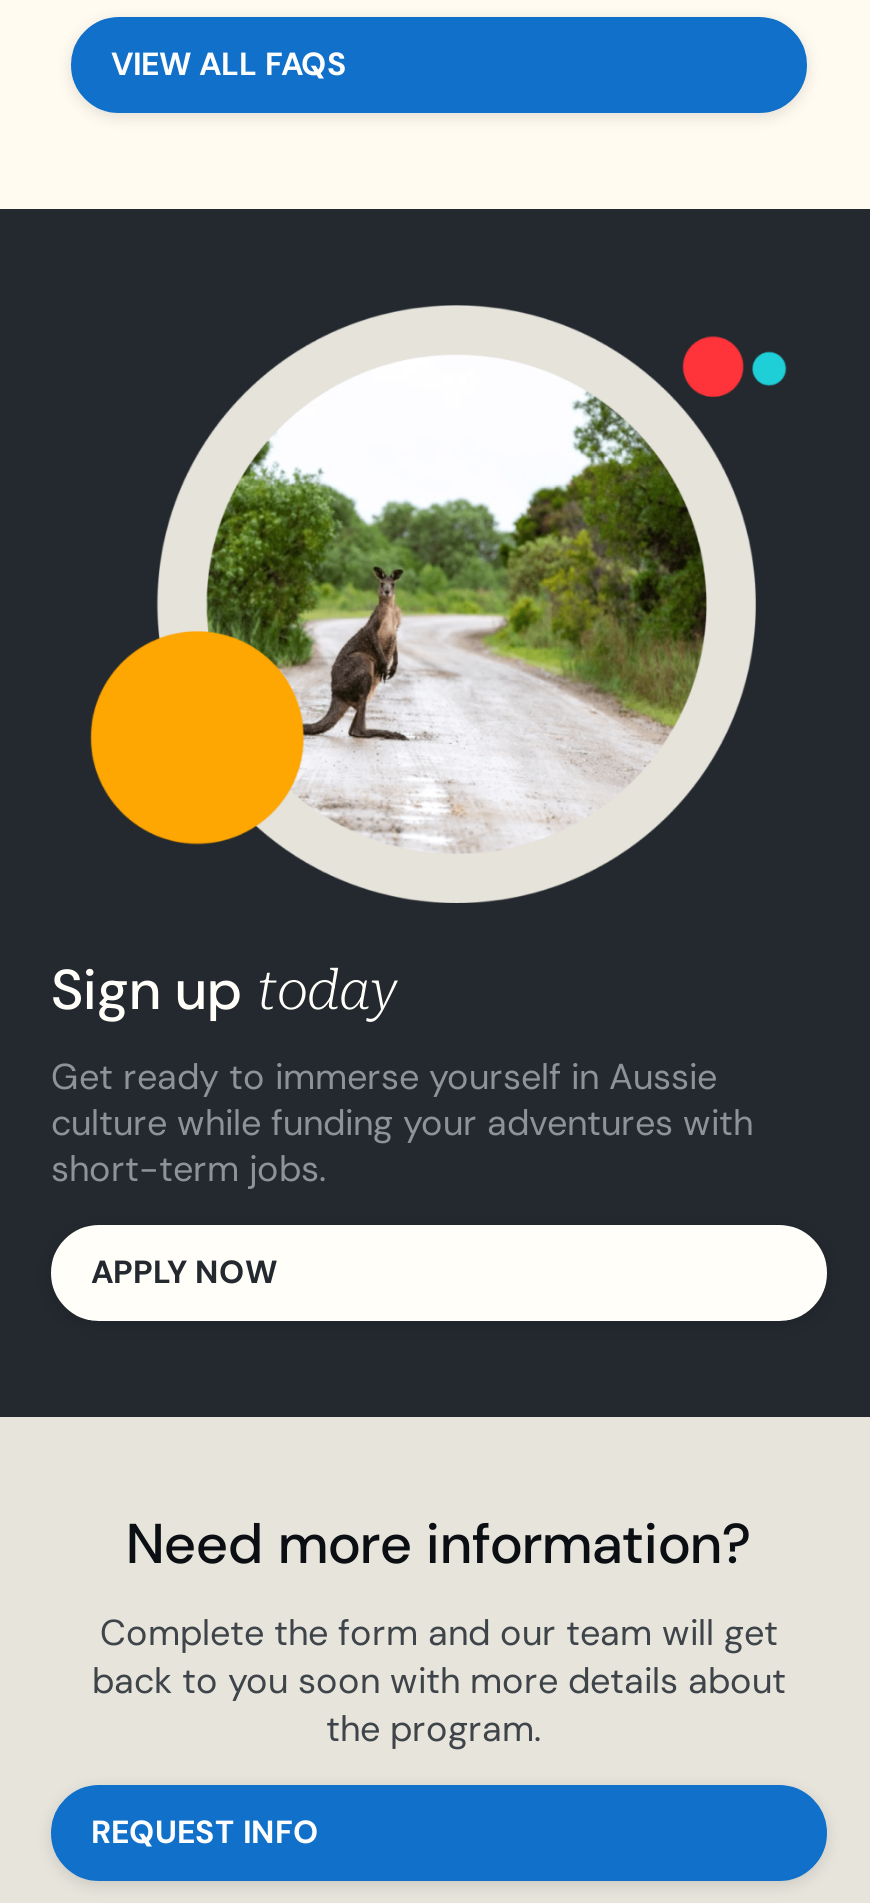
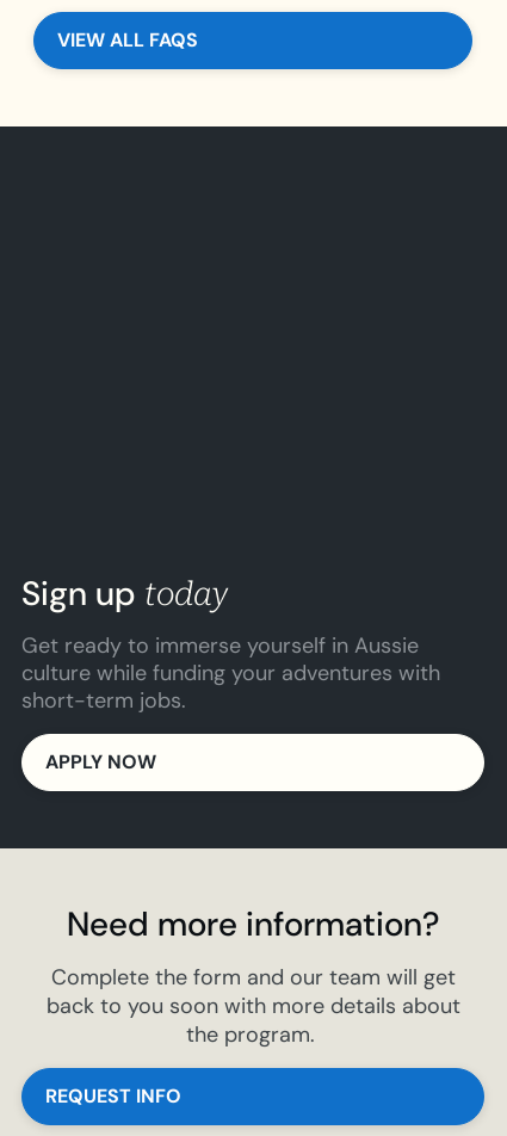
[89,303,787,905] [image] -> none

